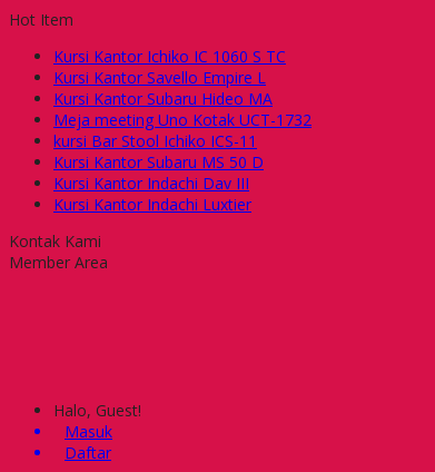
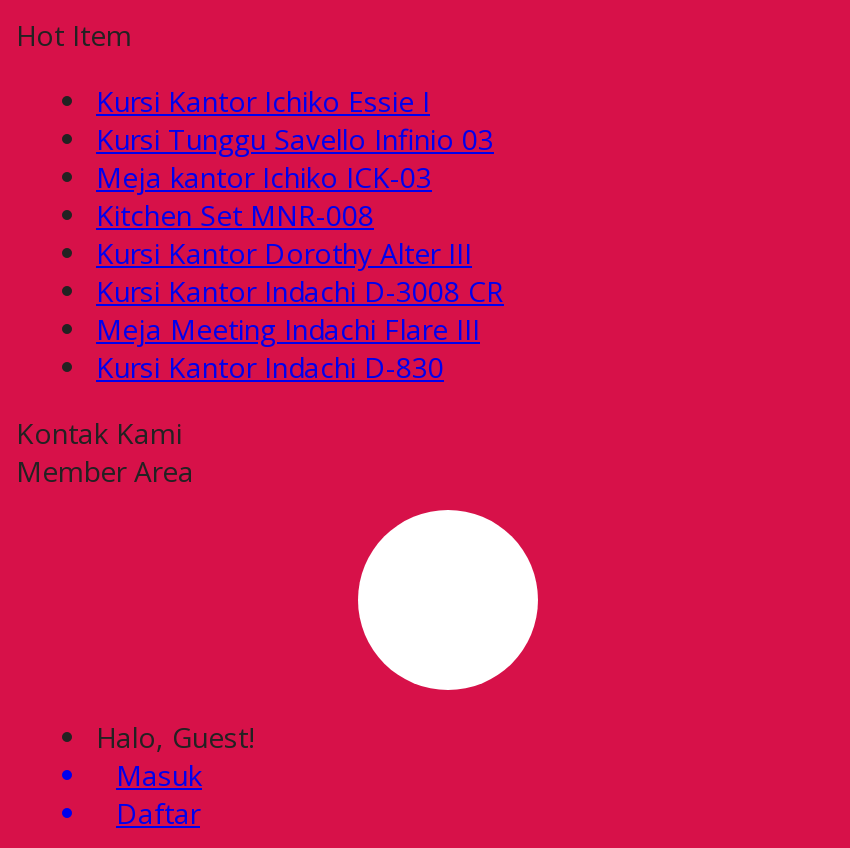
[53,46,312,215] Kursi Kantor Ichiko IC 1060 S TC | Kursi Kantor Savello Empire L | Kursi Kantor Subaru Hideo MA | Meja meeting Uno Kotak UCT-1732 | kursi Bar Stool Ichiko ICS-11 | Kursi Kantor Subaru MS 50 D | Kursi Kantor Indachi Dav III | Kursi Kantor Indachi Luxtier -> [96,82,504,386] Kursi Kantor Ichiko Essie I | Kursi Tunggu Savello Infinio 03 | Meja kantor Ichiko ICK-03 | Kitchen Set MNR-008 | Kursi Kantor Dorothy Alter III | Kursi Kantor Indachi D-3008 CR | Meja Meeting Indachi Flare III | Kursi Kantor Indachi D-830
none -> [356,508,540,692] [image]

